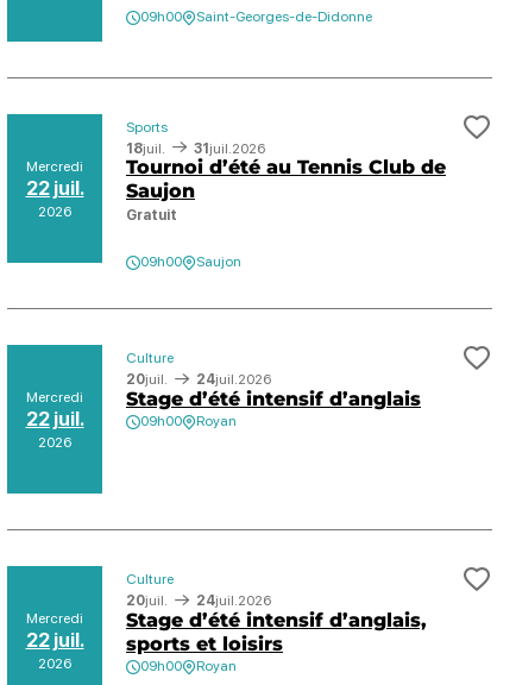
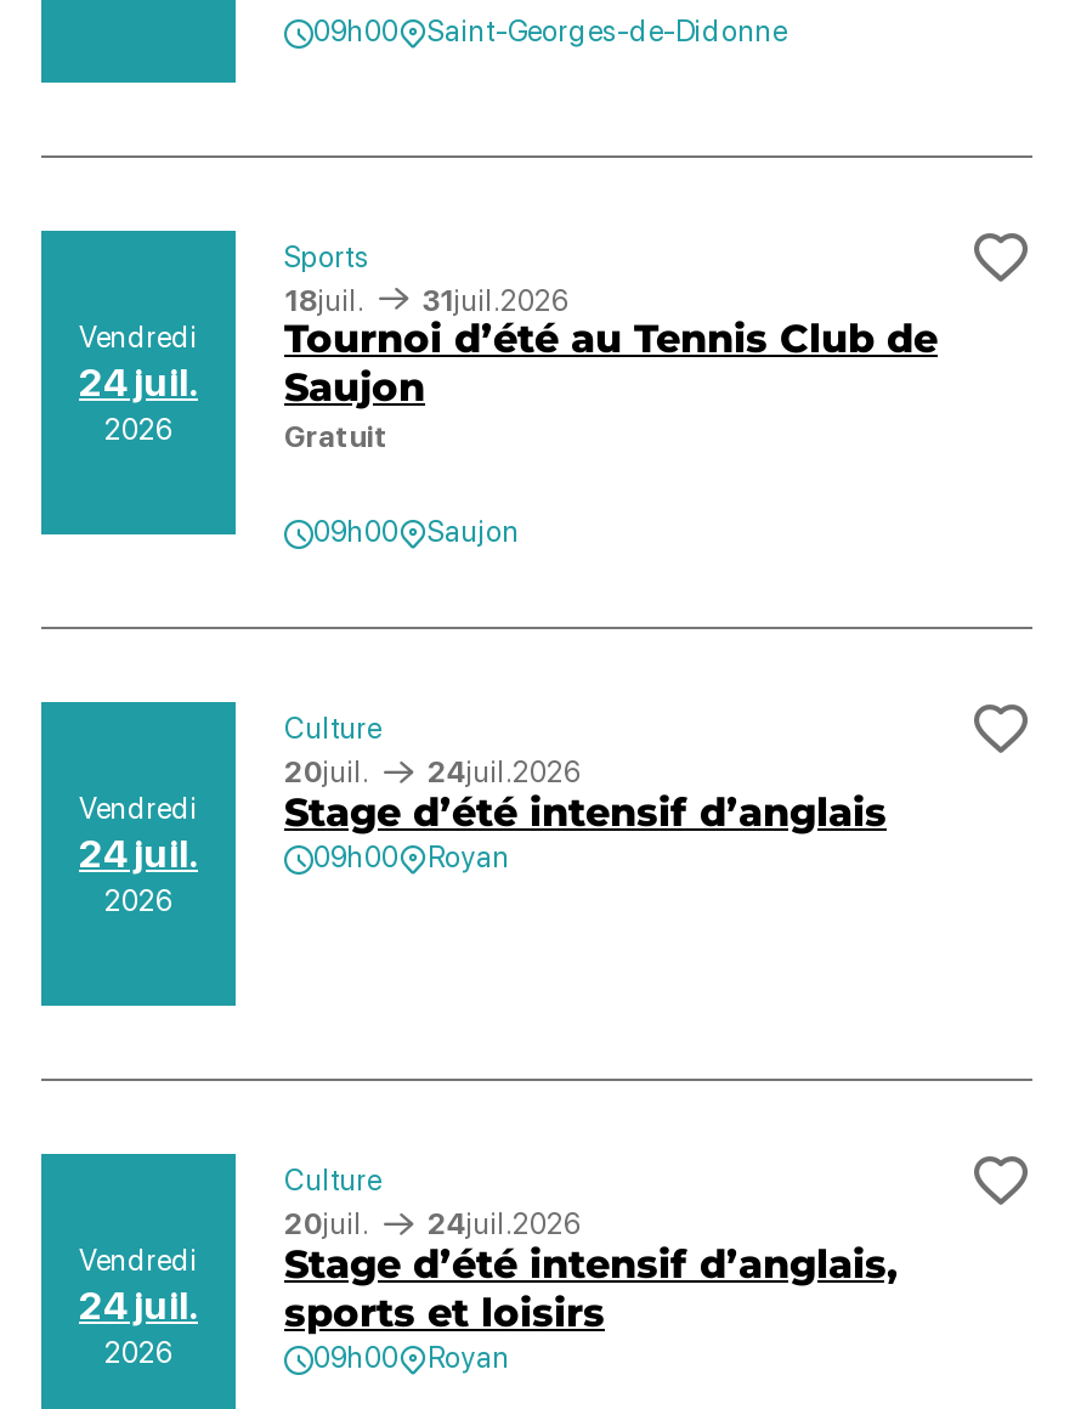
[26,158,84,199] Mercredi | 22 juil. -> [79,319,198,404] Vendredi | 24 juil.
[26,389,84,430] Mercredi | 22 juil. -> [79,791,198,876] Vendredi | 24 juil.
[26,610,84,651] Mercredi | 22 juil. -> [79,1243,198,1328] Vendredi | 24 juil.

